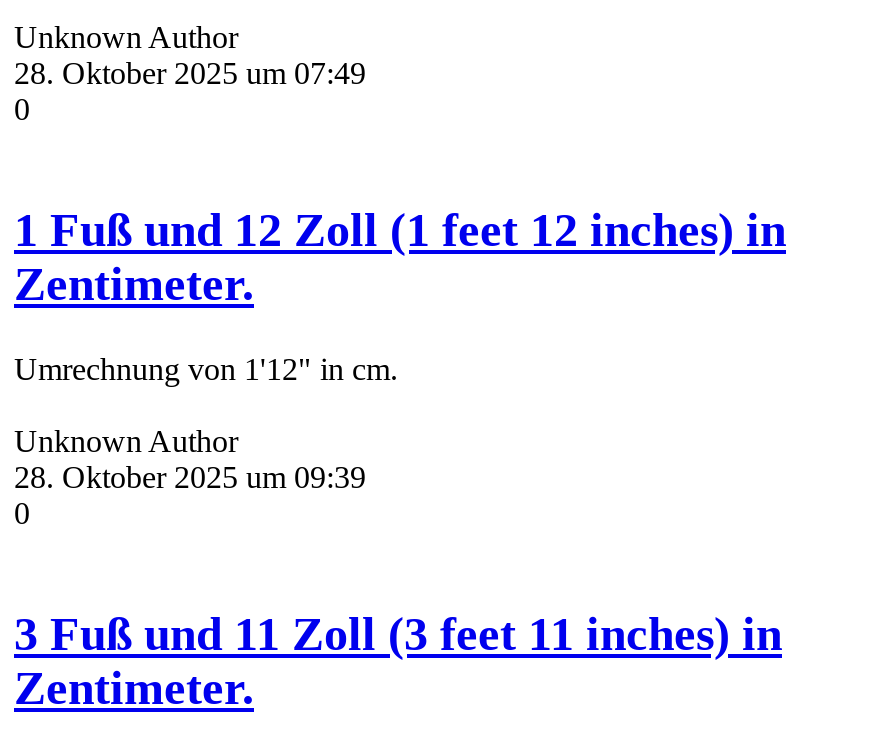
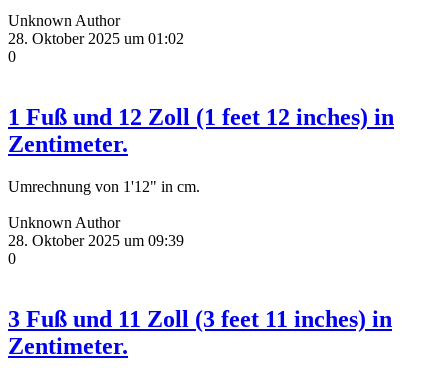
[14,57,366,91] 28. Oktober 2025 um 07:49 -> [8,30,184,47] 28. Oktober 2025 um 01:02

